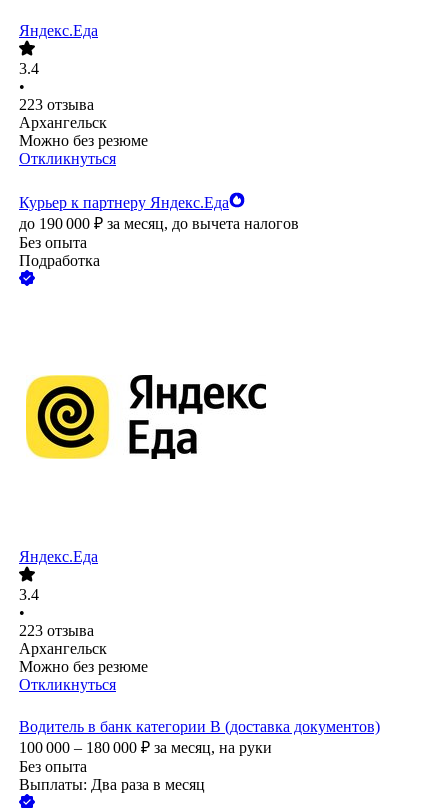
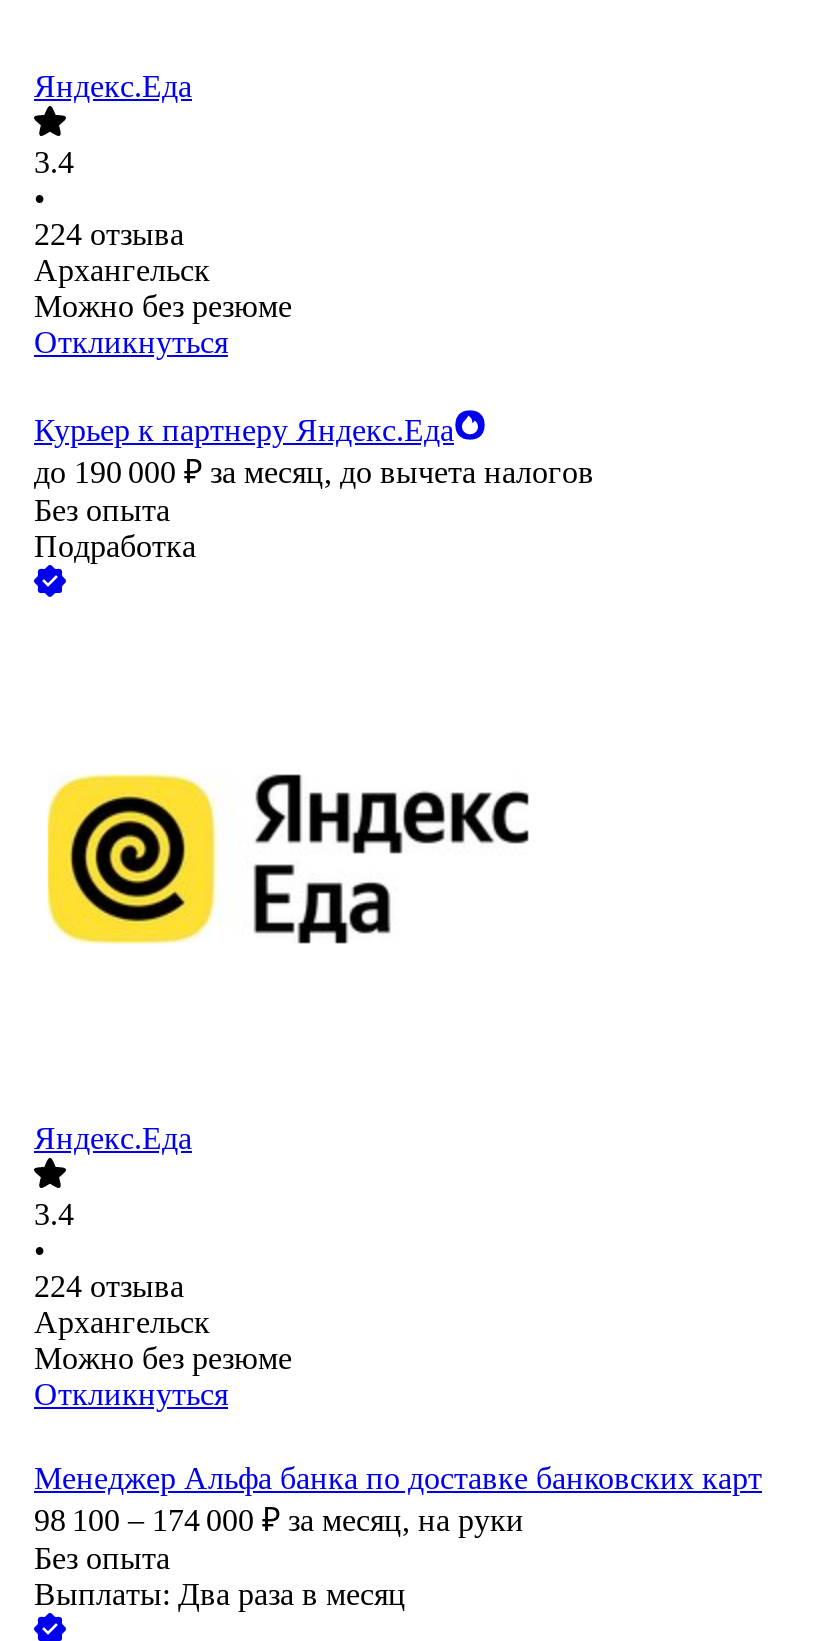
[19,96,94,113] 223 отзыва -> [34,218,184,252] 224 отзыва
[19,622,94,639] 223 отзыва -> [34,1270,184,1304] 224 отзыва
[19,718,380,756] Водитель в банк категории B (доставка документов) | 100 000 – 180 000 ₽ за месяц, на руки -> [34,1462,762,1538] Менеджер Альфа банка по доставке банковских карт | 98 100 – 174 000 ₽ за месяц, на руки

